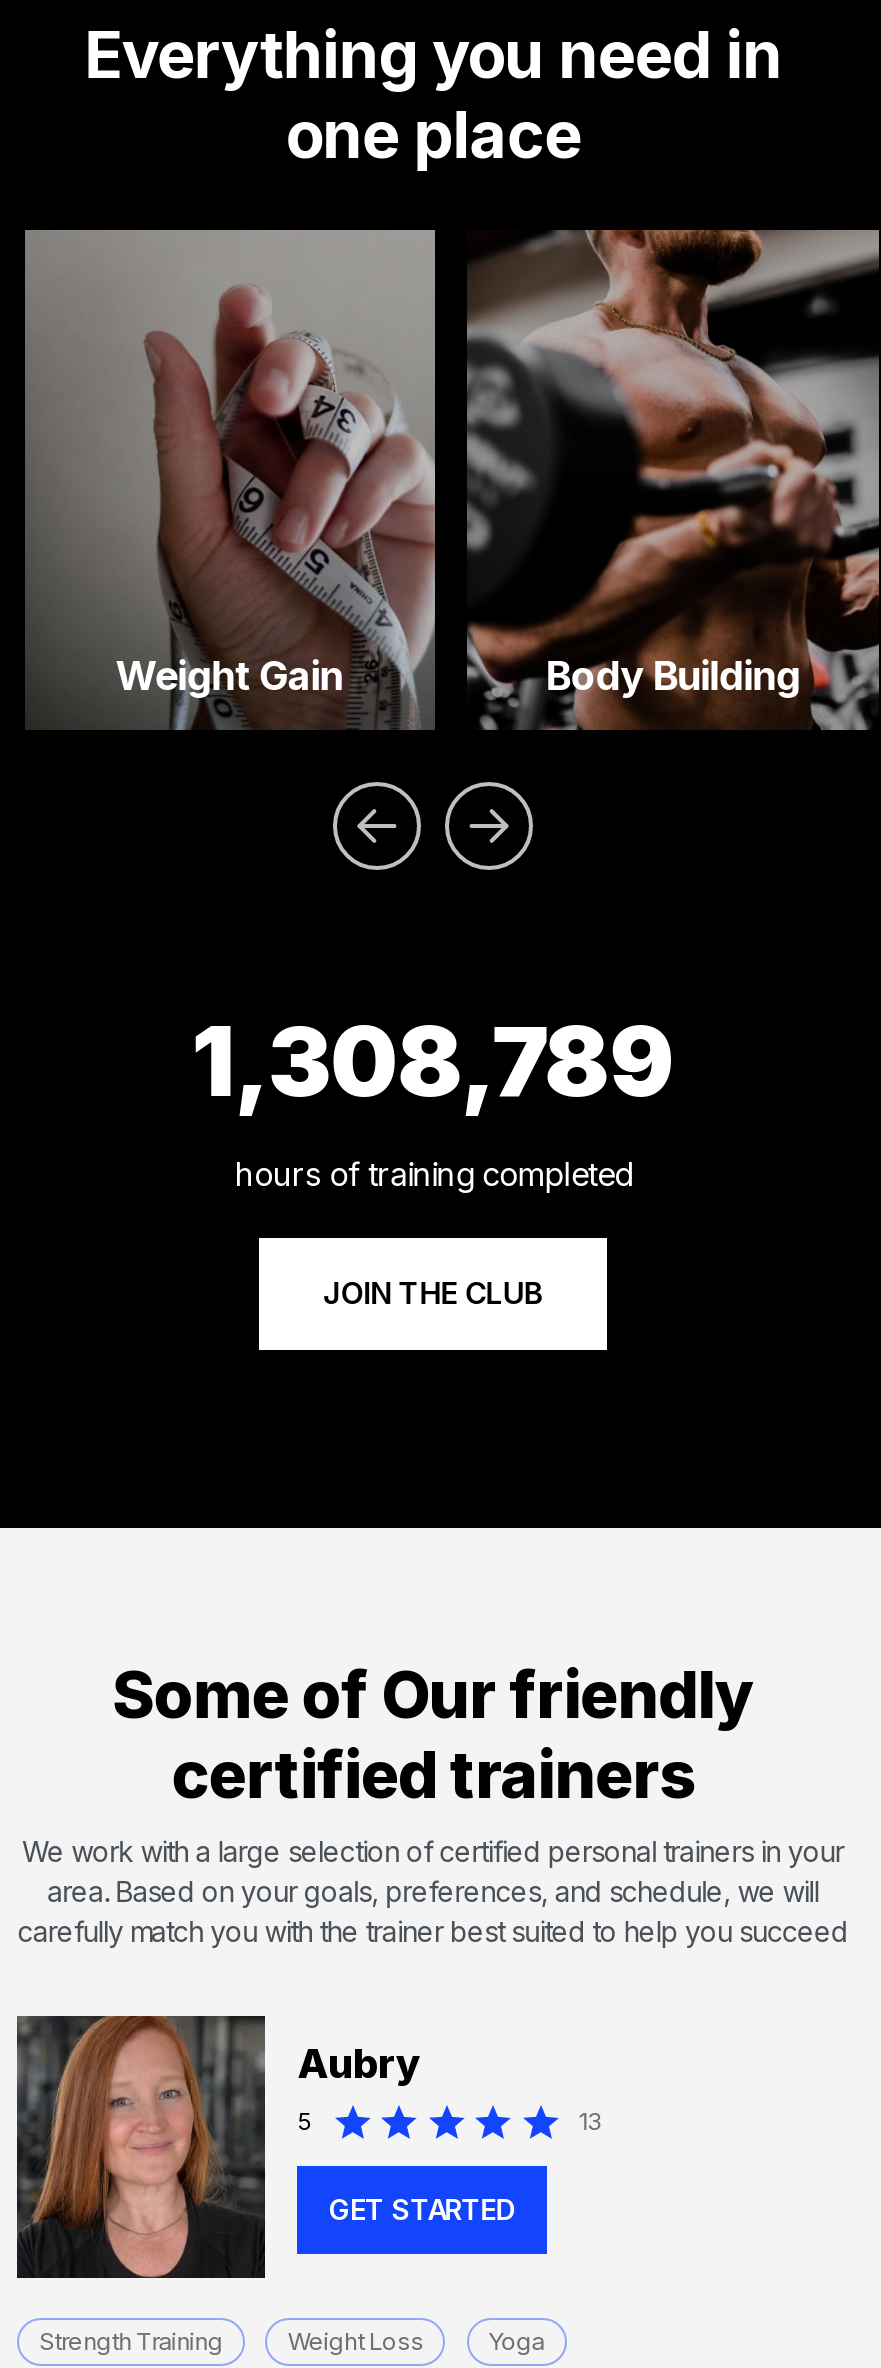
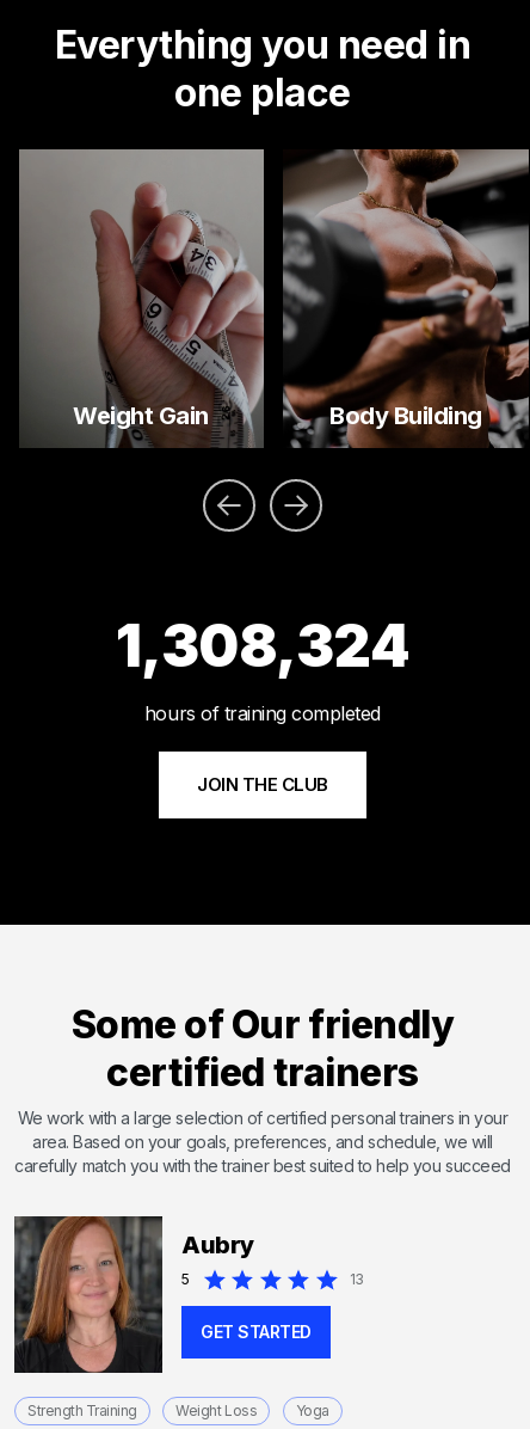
[191,1002,675,1120] 1,308,789 -> [115,610,410,681] 1,308,324

